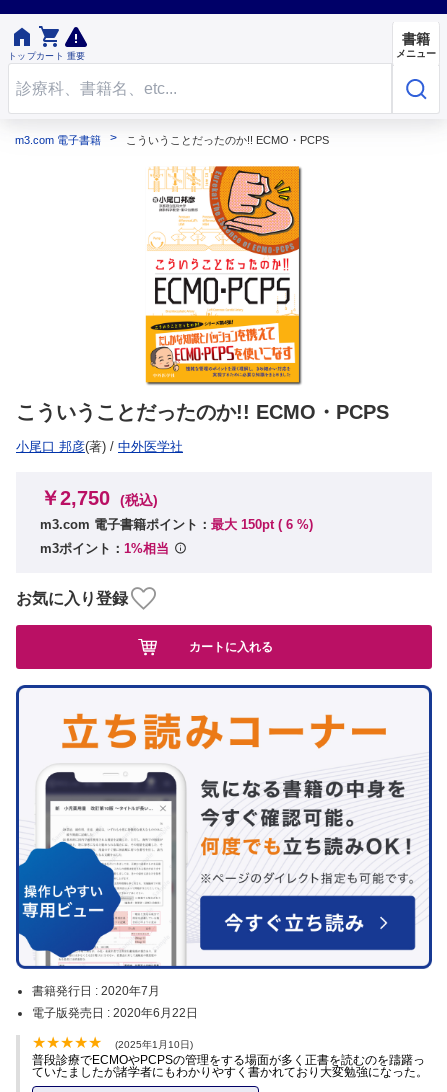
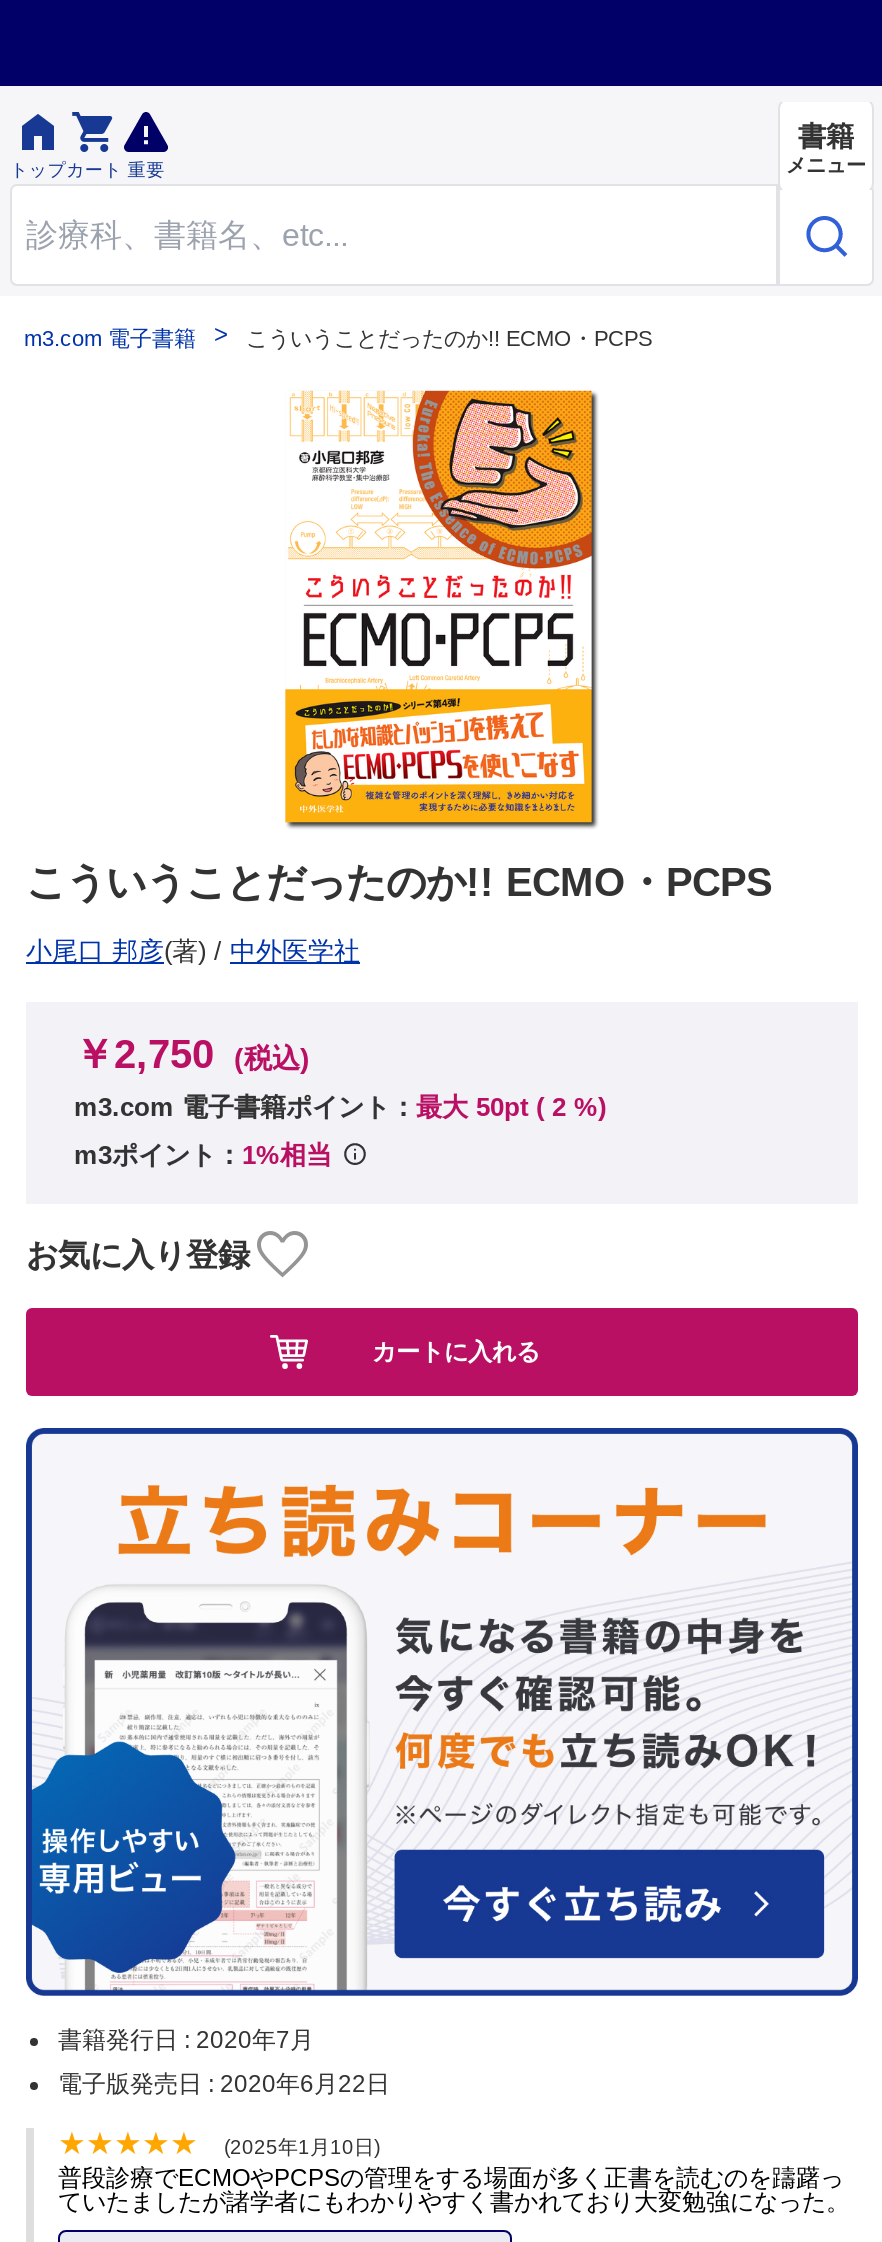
[40,517,313,532] m3.com 電子書籍ポイント：最大 150pt (6%) -> [74,1092,606,1122] m3.com 電子書籍ポイント：最大 50pt (2%)

